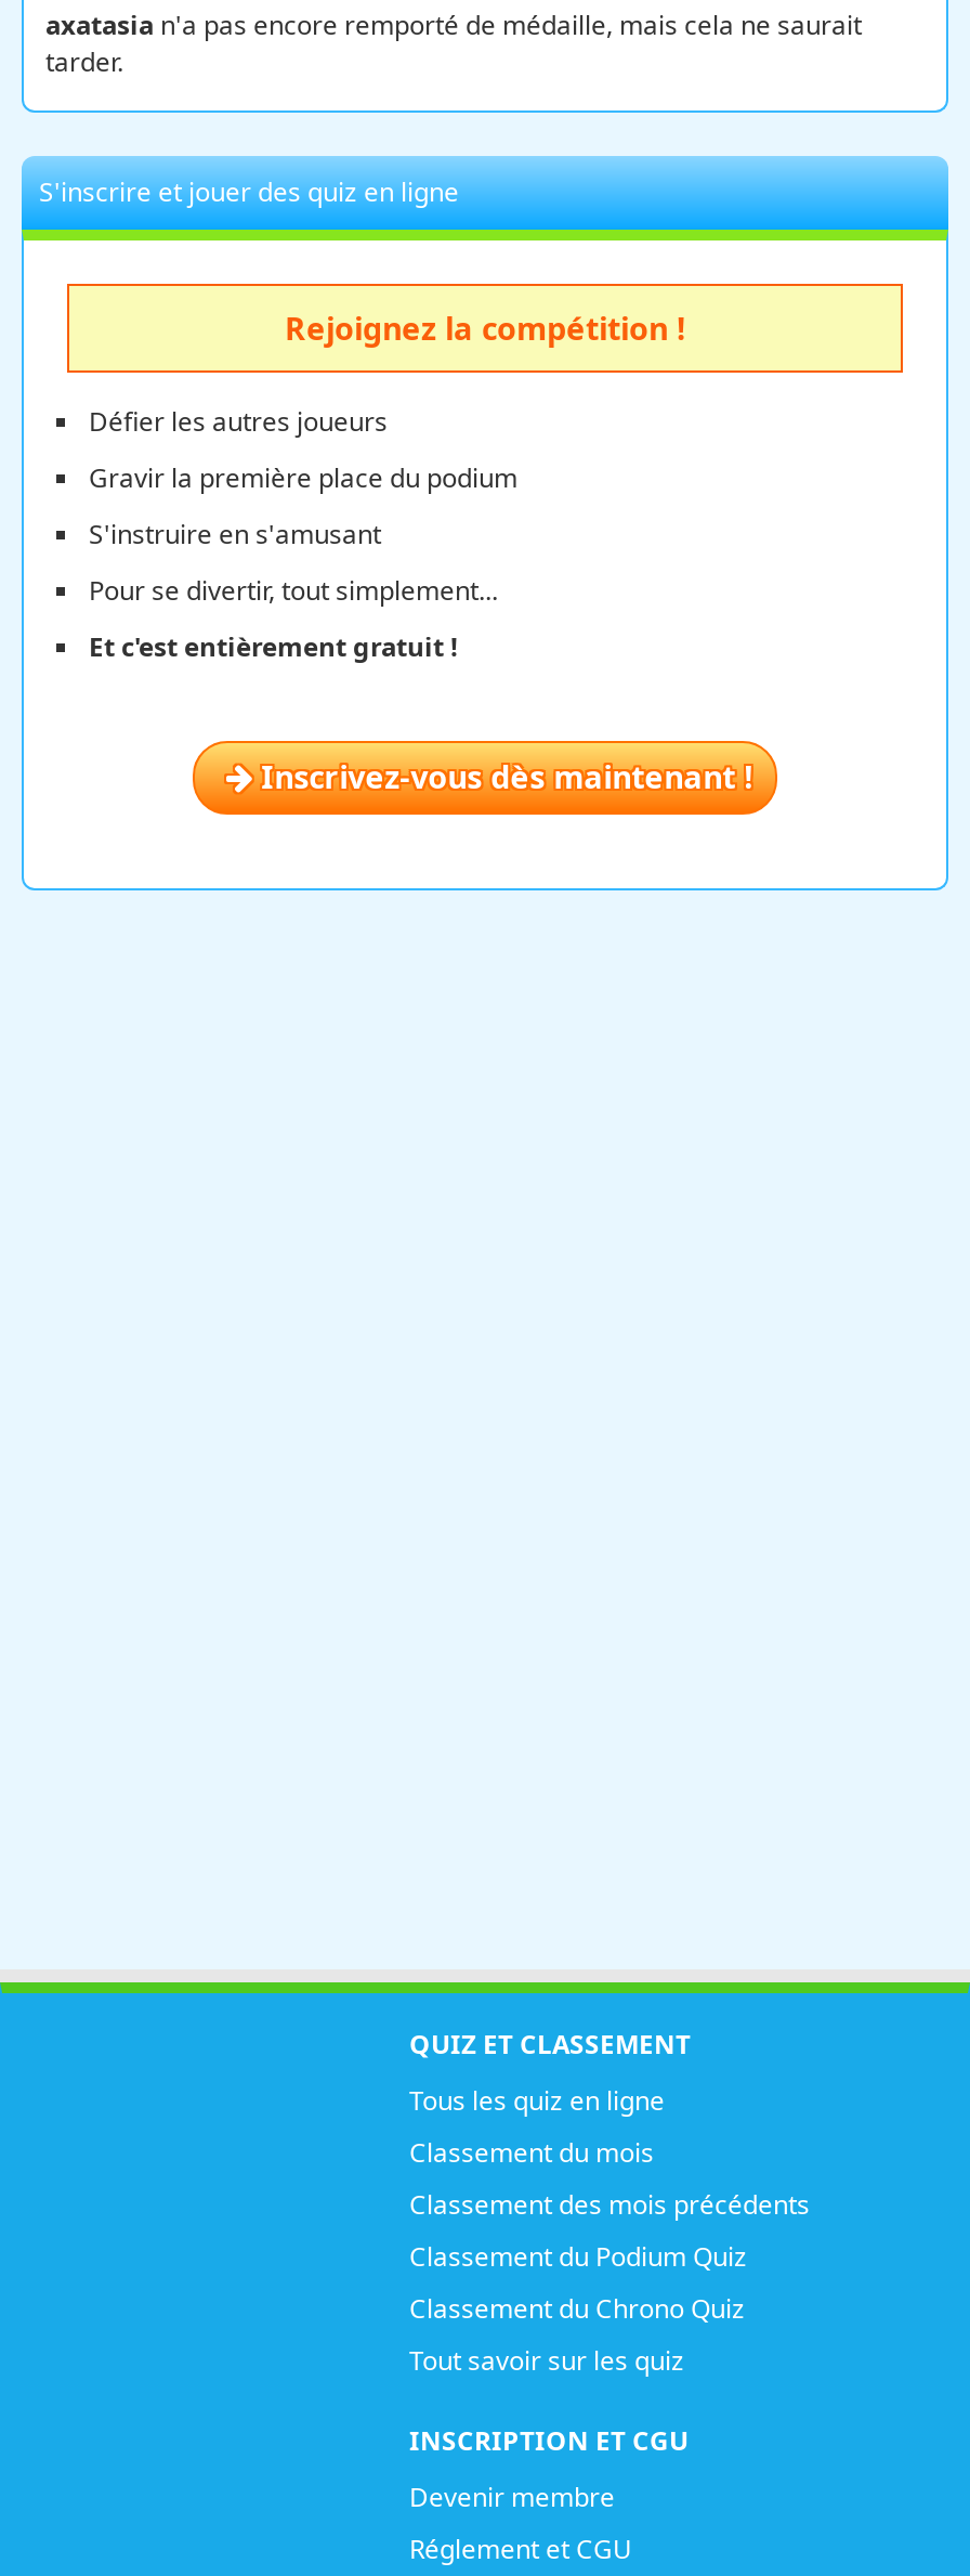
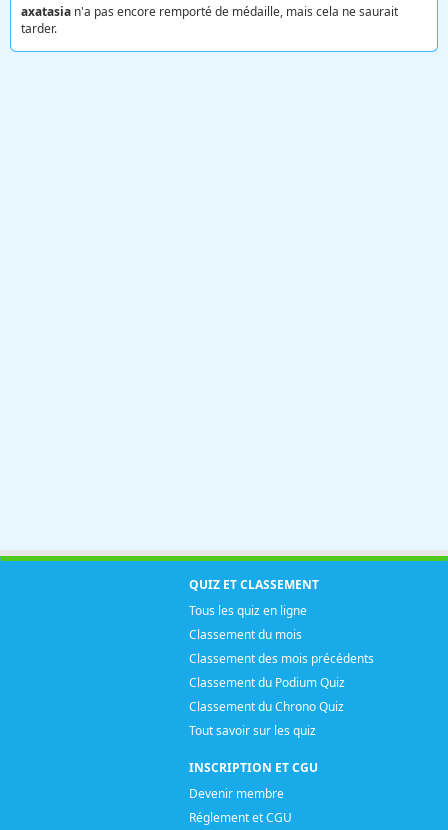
[39,173,753,797] S'inscrire et jouer des quiz en ligne | Rejoignez la compétition ! | Défier les autres joueurs | Gravir la première place du podium | S'instruire en s'amusant | Pour se divertir, tout simplement... | Et c'est entièrement gratuit ! | Inscrivez-vous dès maintenant ! -> none

